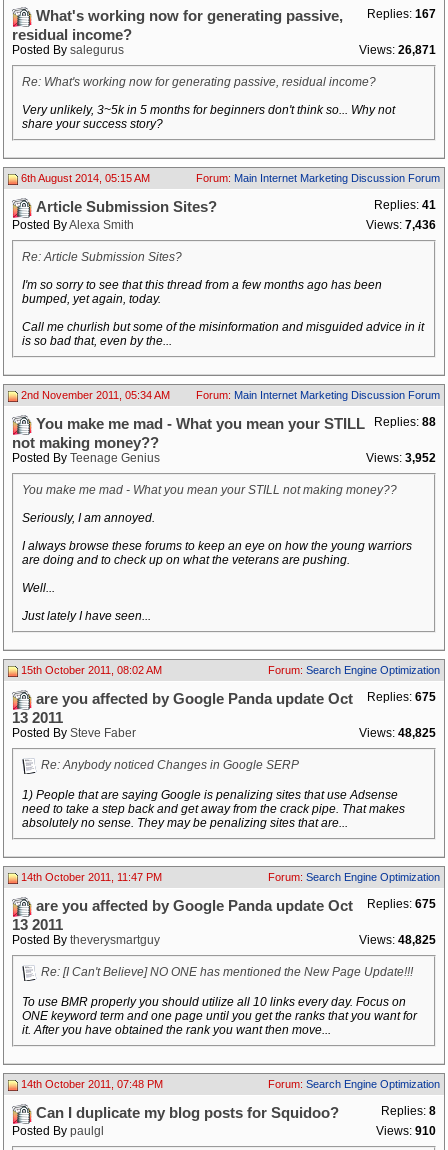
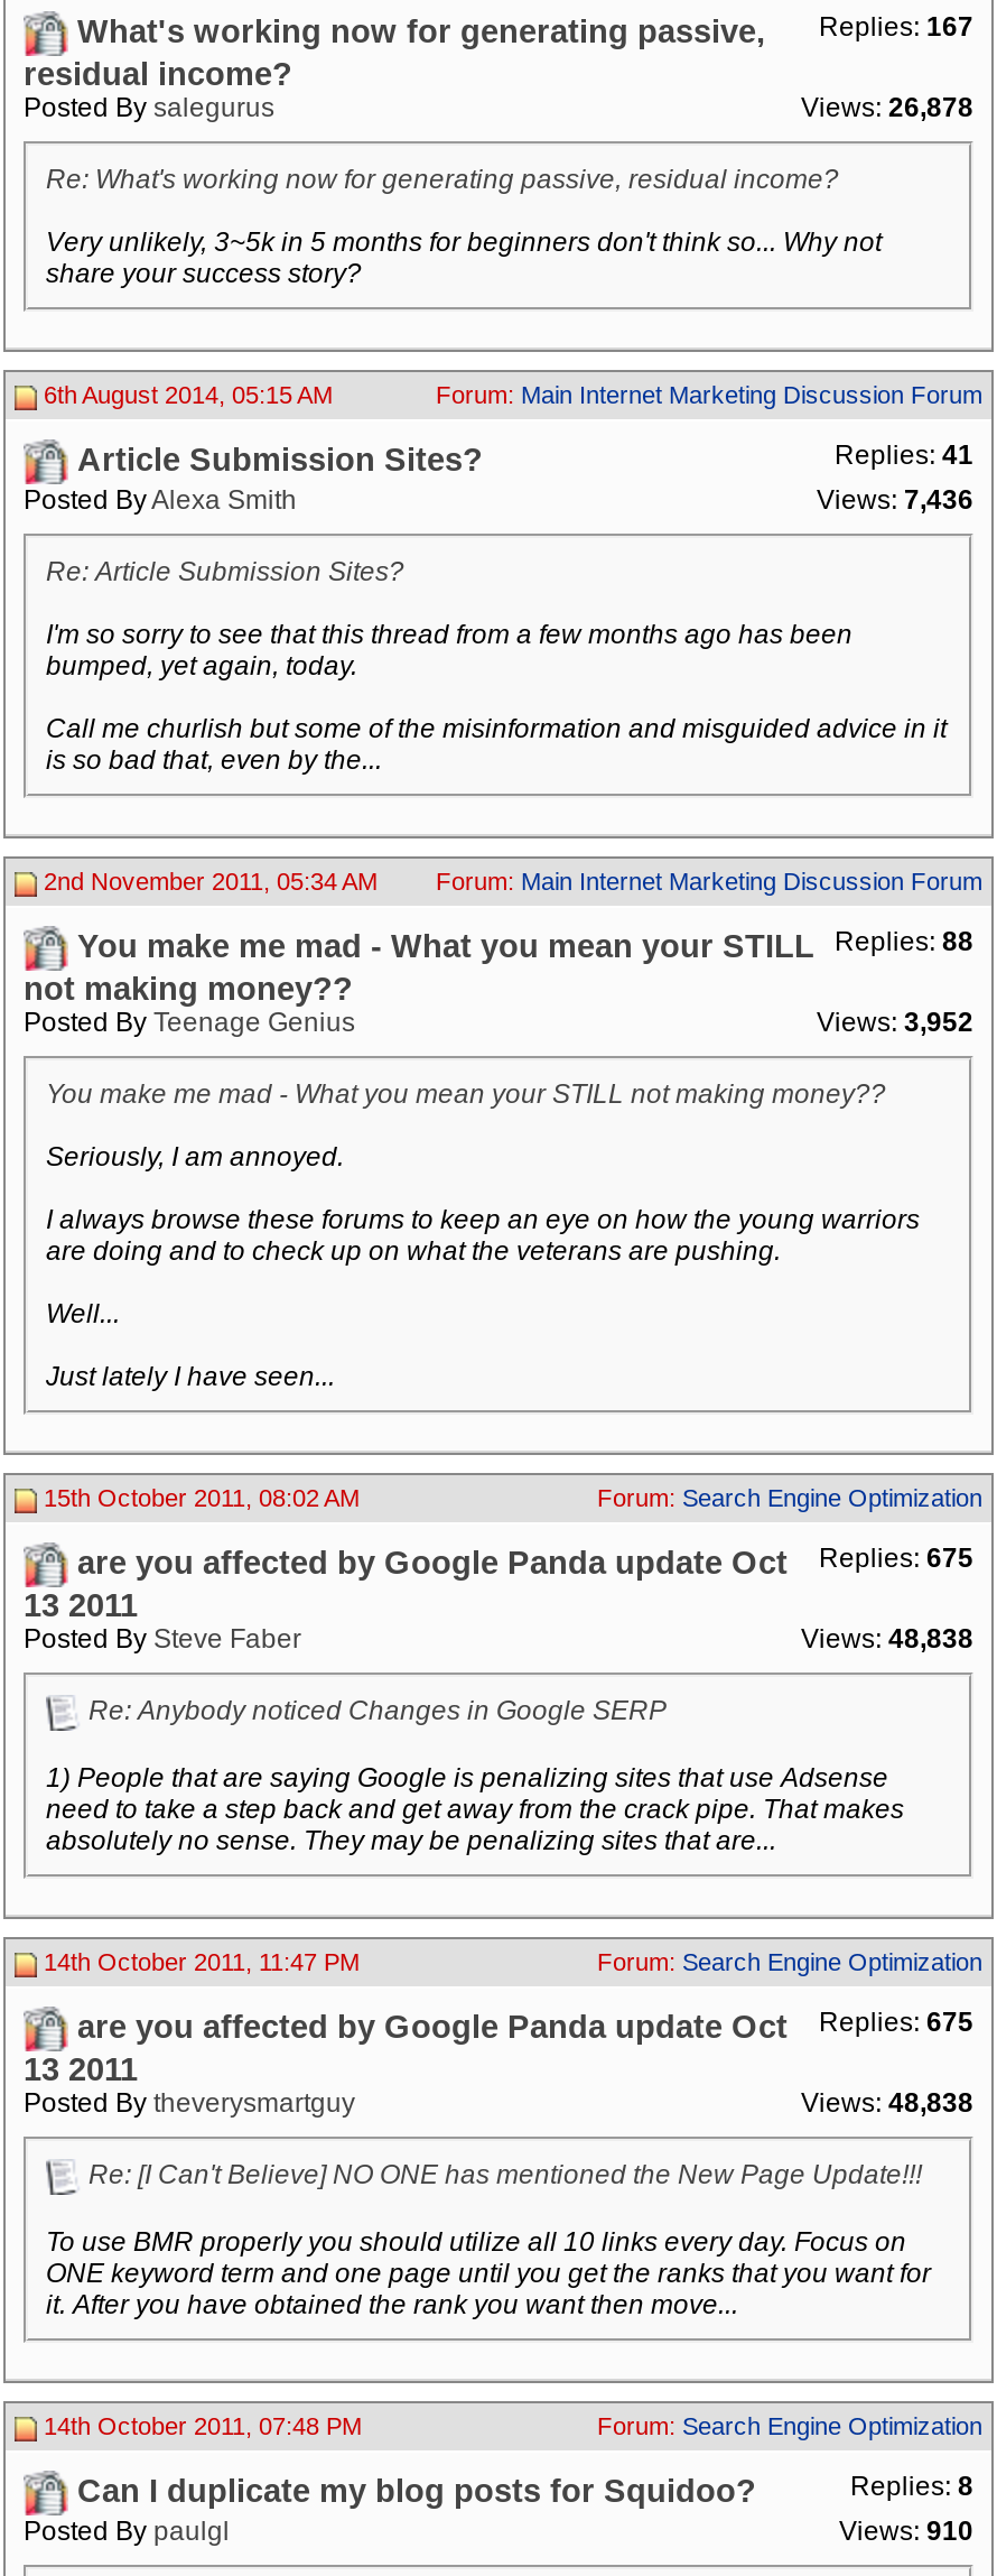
[359,43,436,57] Views: 26,871 -> [801,92,973,123] Views: 26,878
[359,726,436,740] Views: 48,825 -> [801,1623,973,1655] Views: 48,838
[359,933,436,947] Views: 48,825 -> [801,2087,973,2119] Views: 48,838

